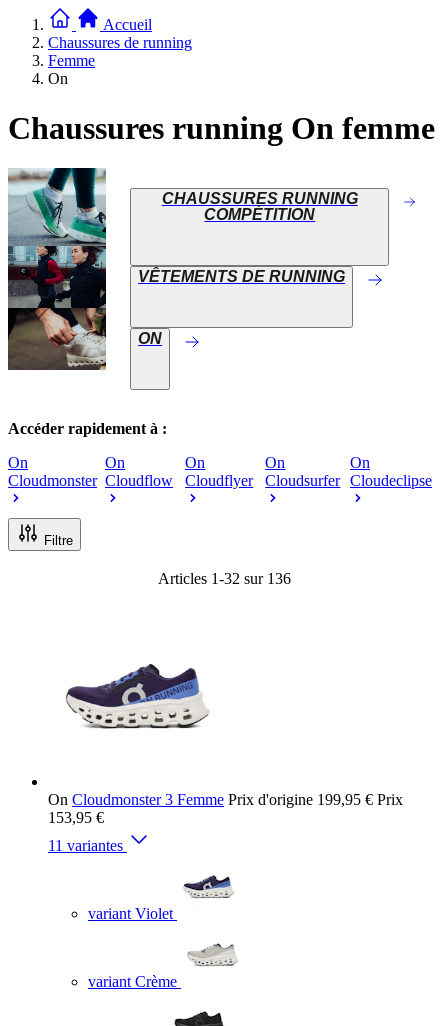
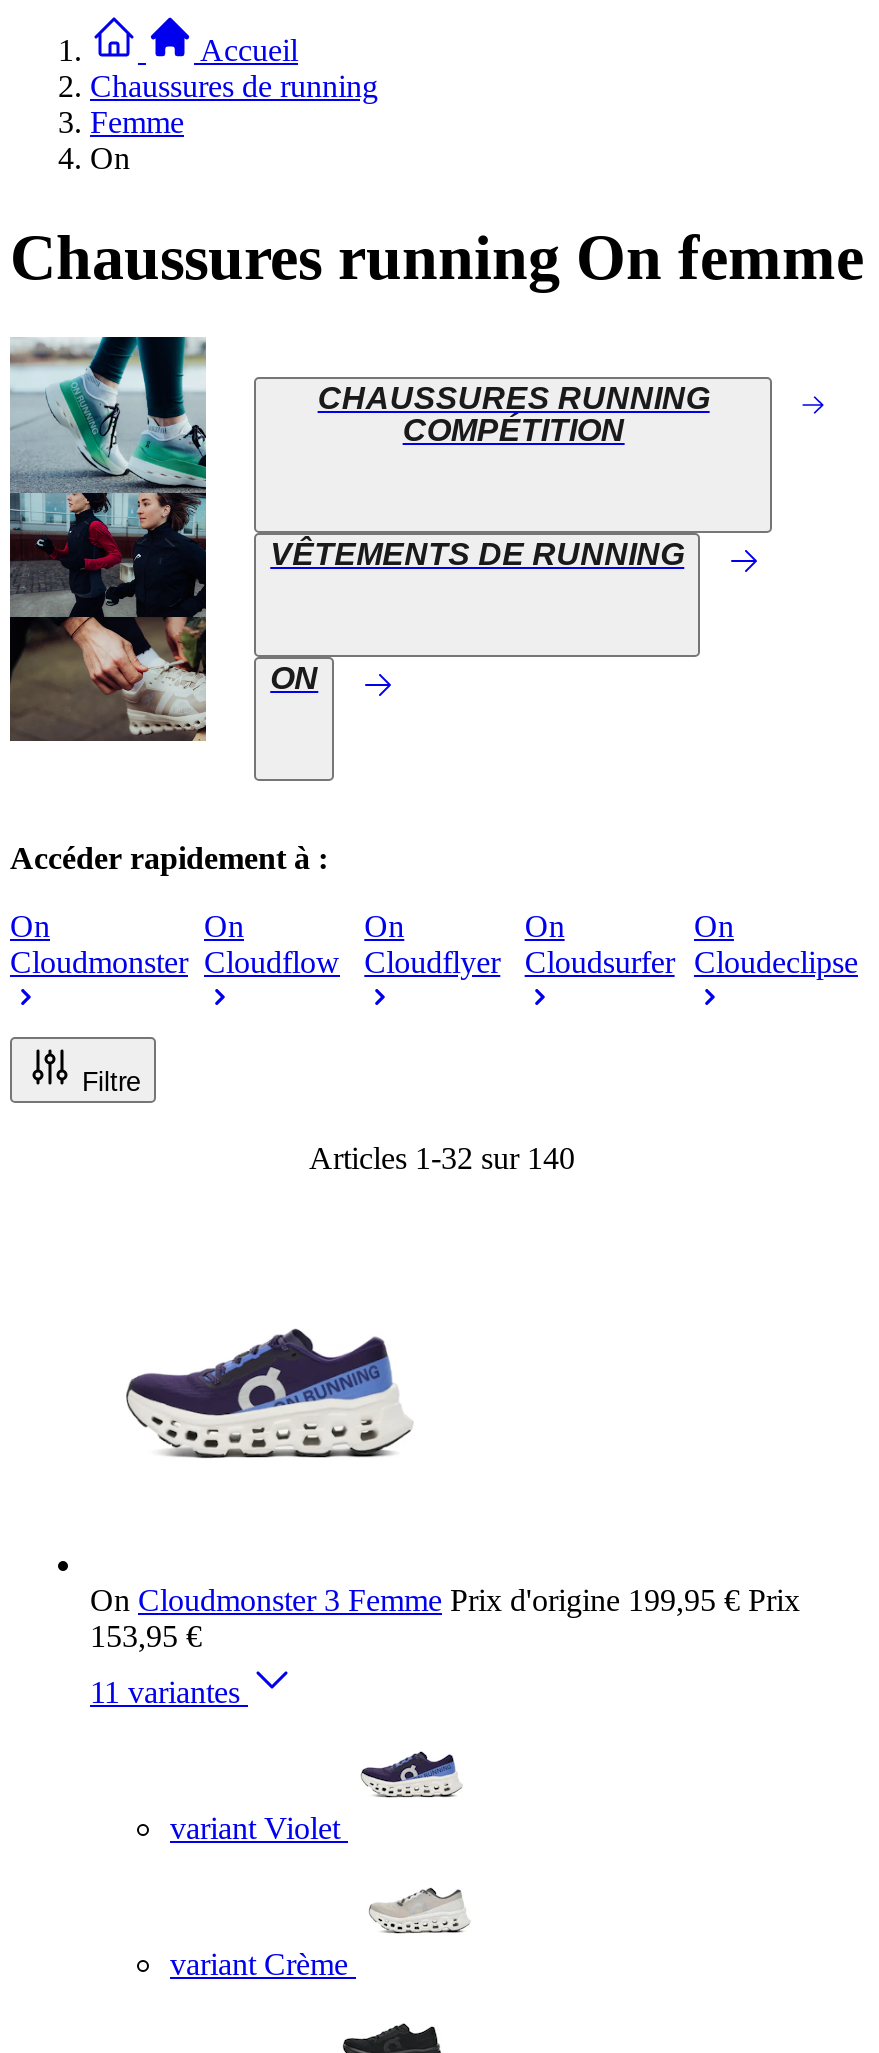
[157,570,290,587] Articles 1 -32 sur 136 -> [309,1141,575,1175] Articles 1 -32 sur 140

